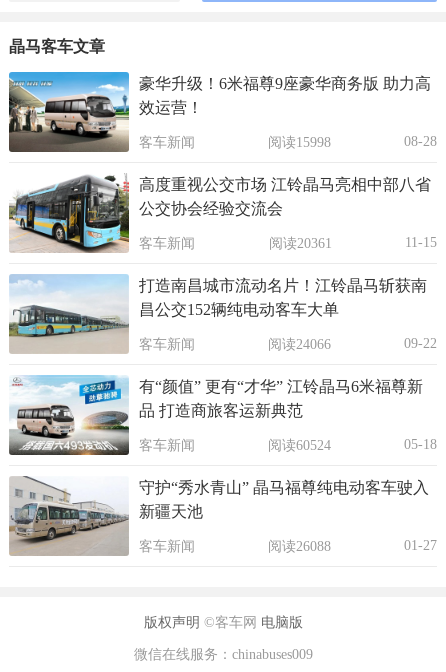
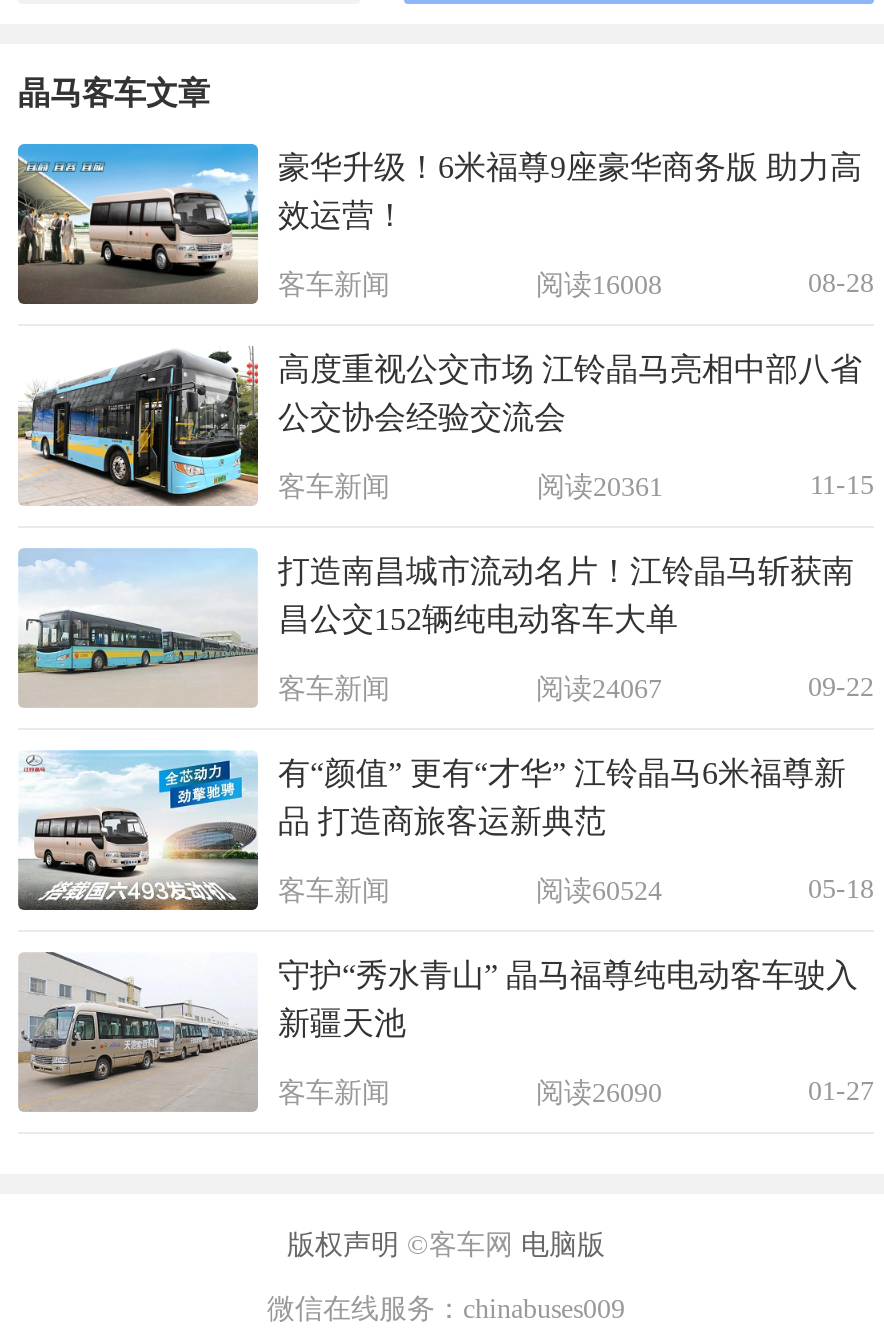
[268,135,331,150] 阅读15998 -> [536,270,662,300] 阅读16008
[268,337,331,352] 阅读24066 -> [536,674,662,704] 阅读24067
[268,539,331,554] 阅读26088 -> [536,1078,662,1108] 阅读26090

